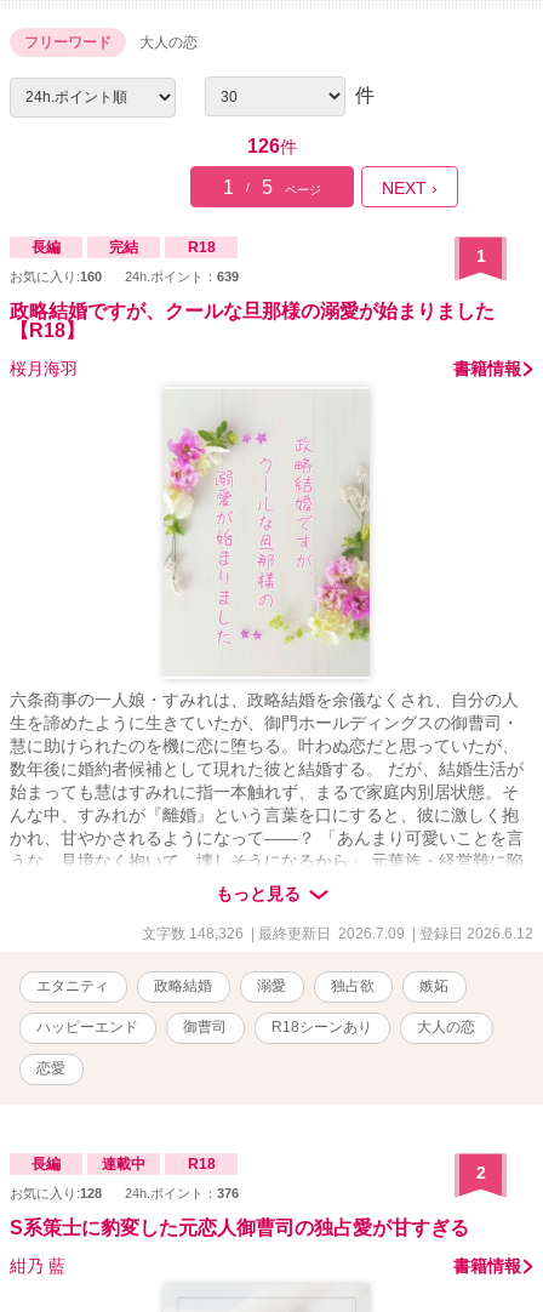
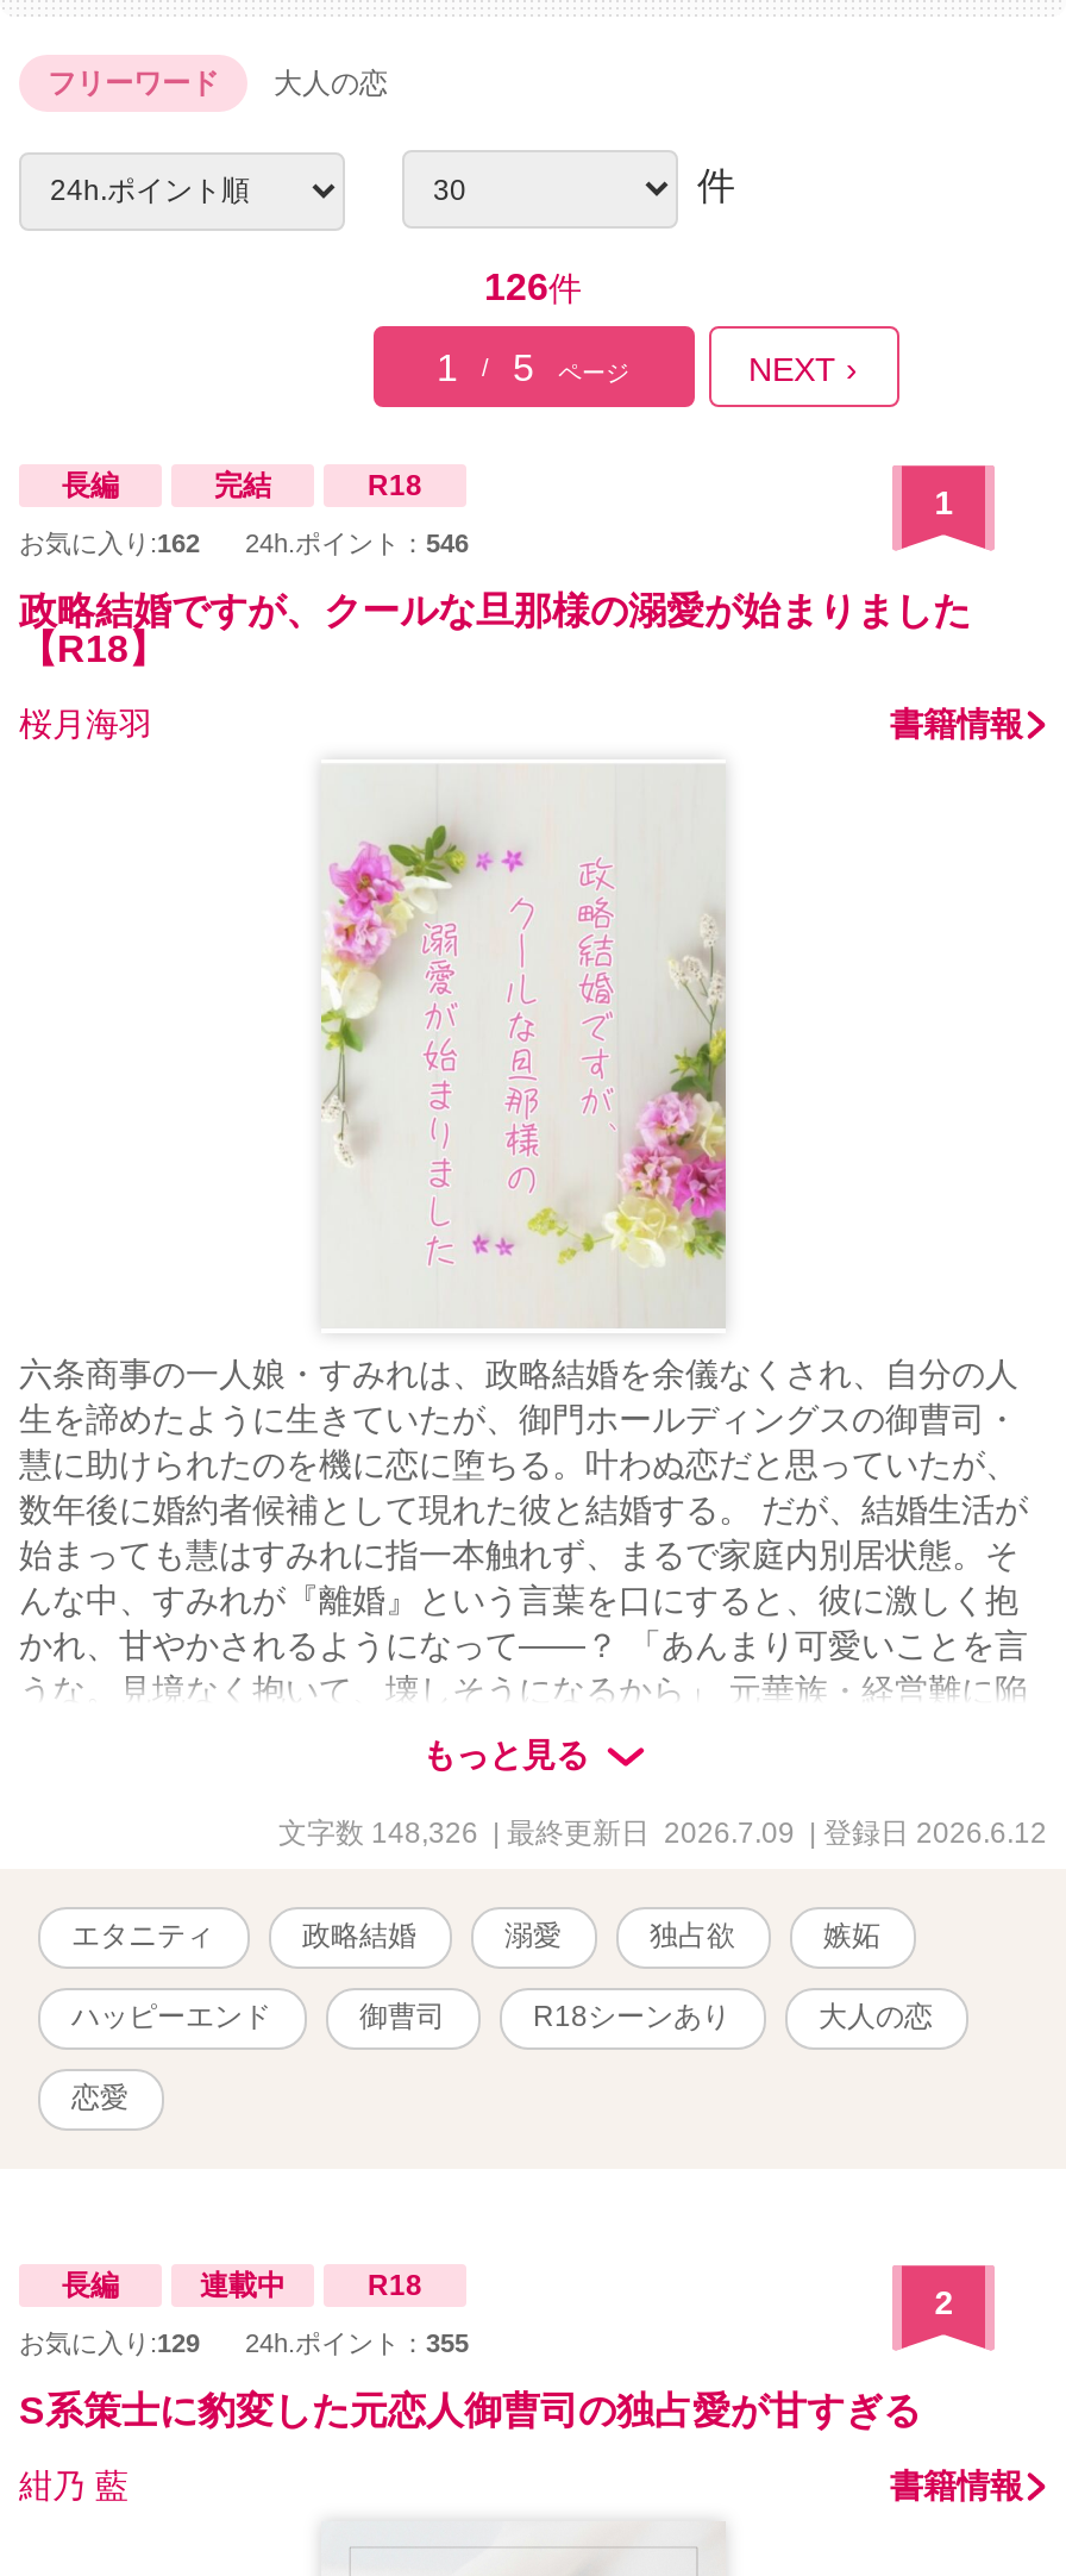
[10,269,102,284] お気に入り: 160 -> [19,529,200,557] お気に入り: 162
[125,269,239,284] 24h.ポイント：639 -> [245,529,469,557] 24h.ポイント：546
[10,1186,102,1201] お気に入り: 128 -> [19,2329,200,2357] お気に入り: 129
[125,1186,239,1201] 24h.ポイント：376 -> [245,2329,469,2357] 24h.ポイント：355

